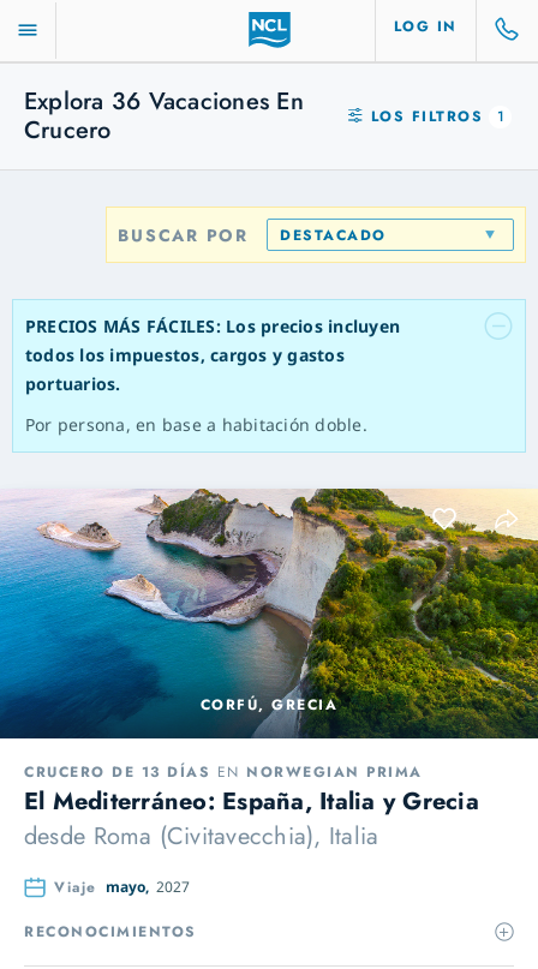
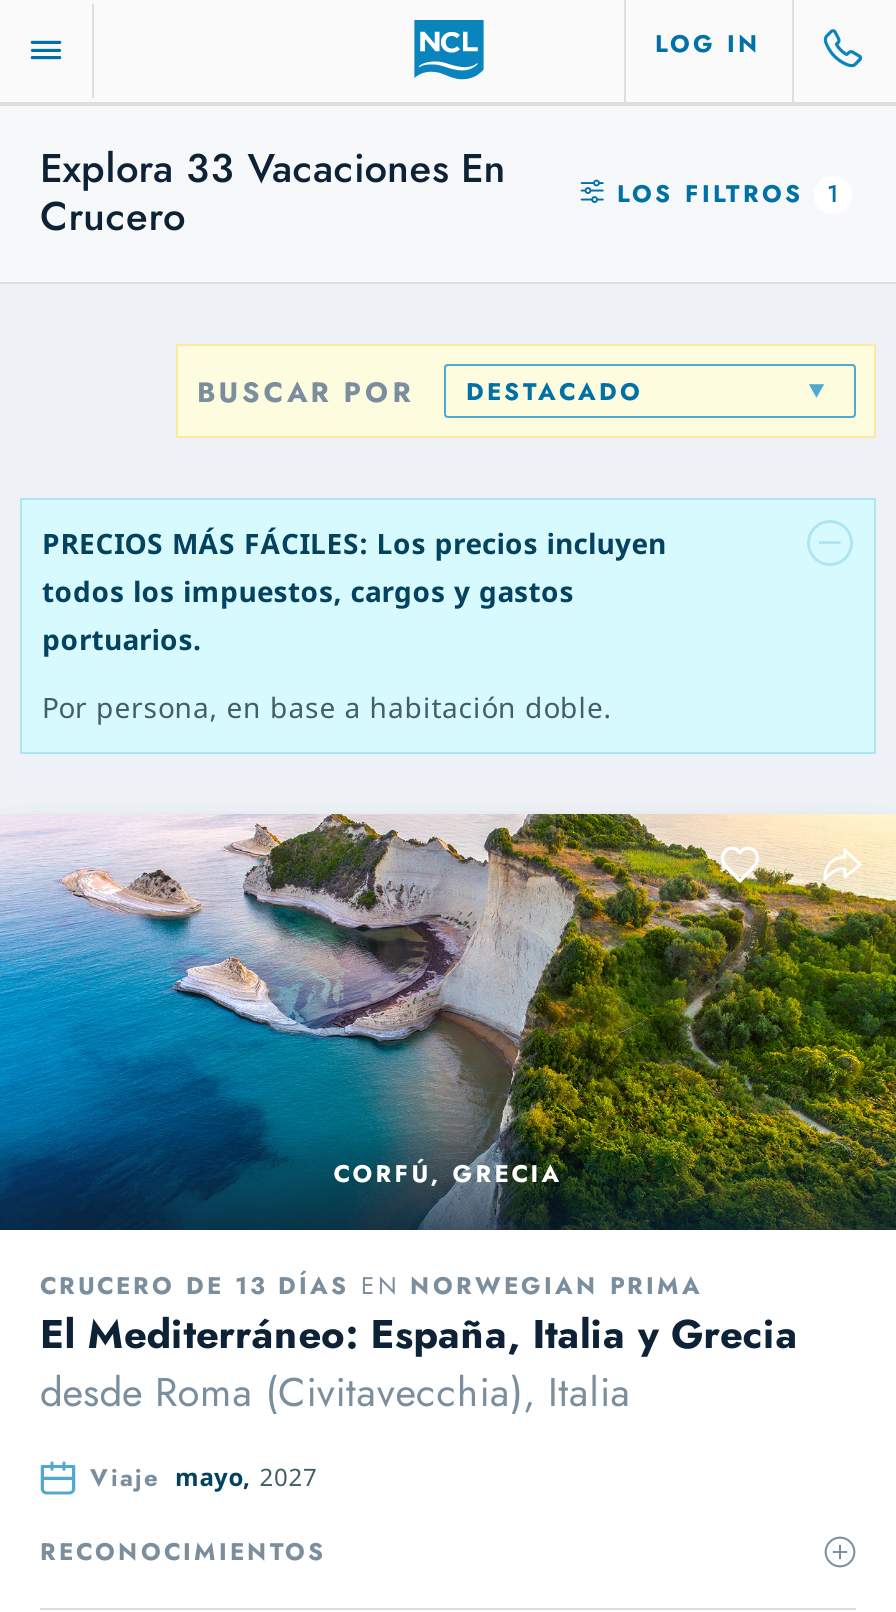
[24,84,304,119] Explora 36 Vacaciones En -> [40,140,506,198] Explora 33 Vacaciones En

